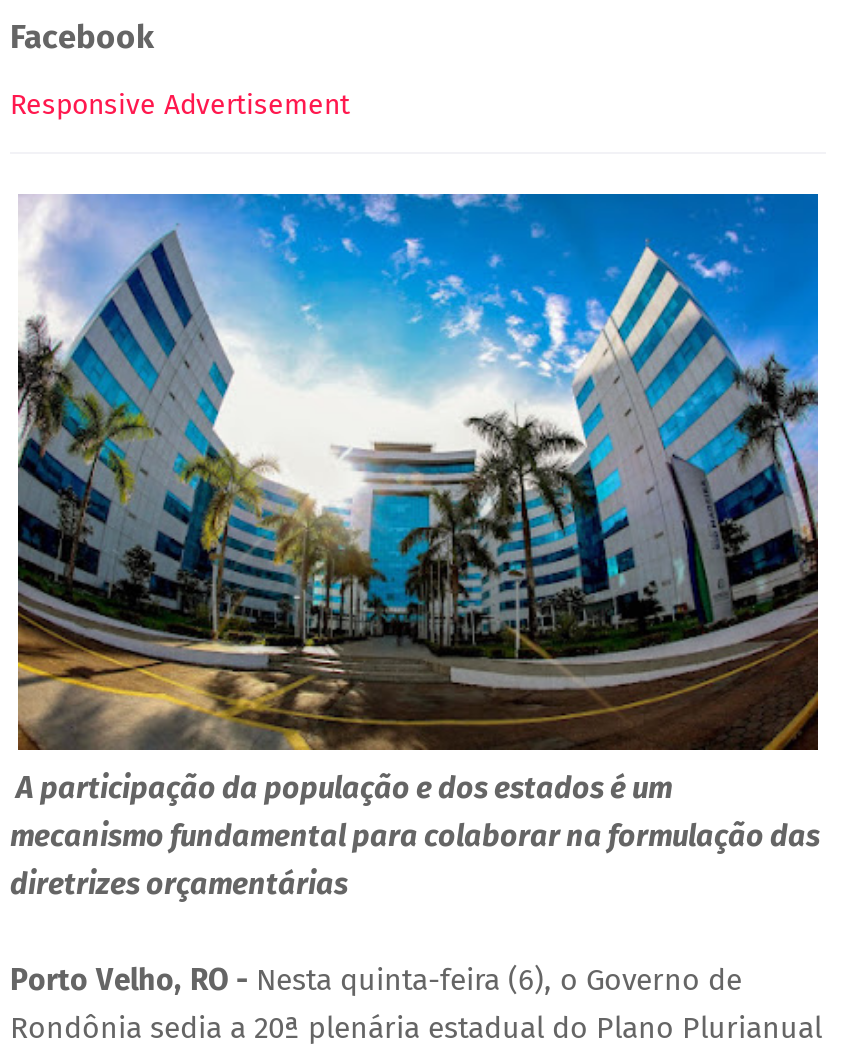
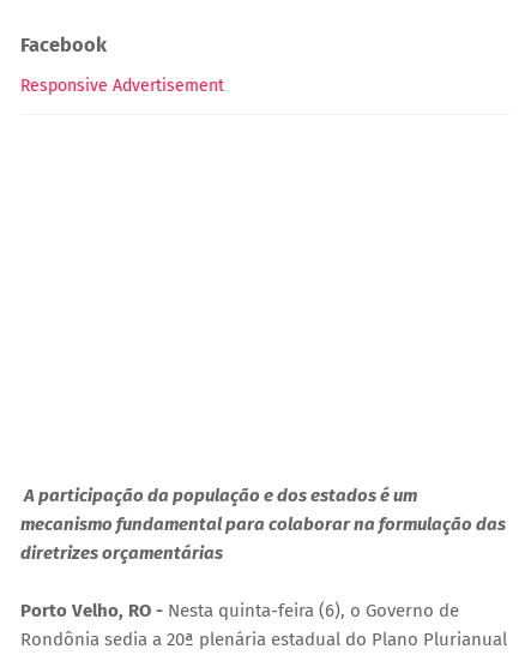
[16,192,820,752] [image] -> none

